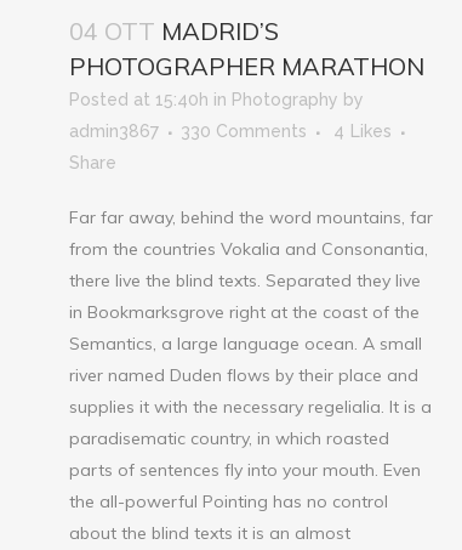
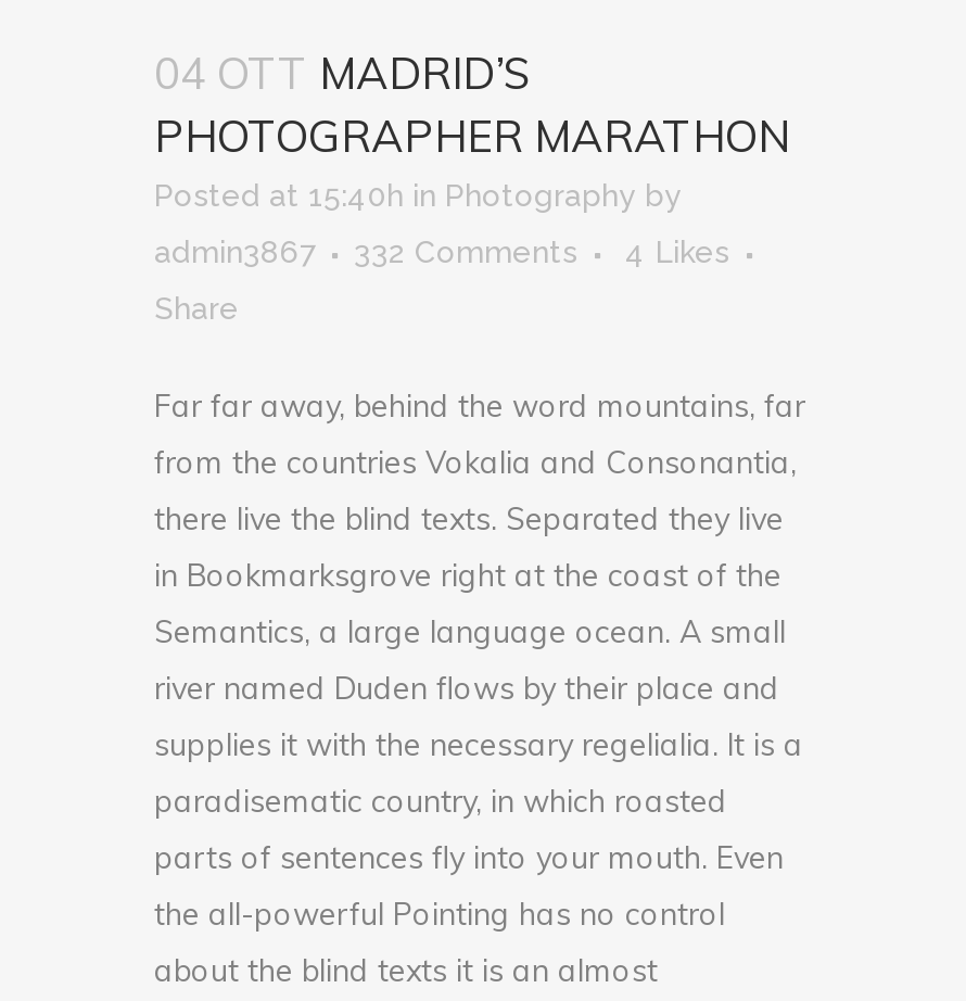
[69,121,392,141] admin3867 330 Comments 4 Likes -> [154,235,729,269] admin3867 332 Comments 4 Likes

